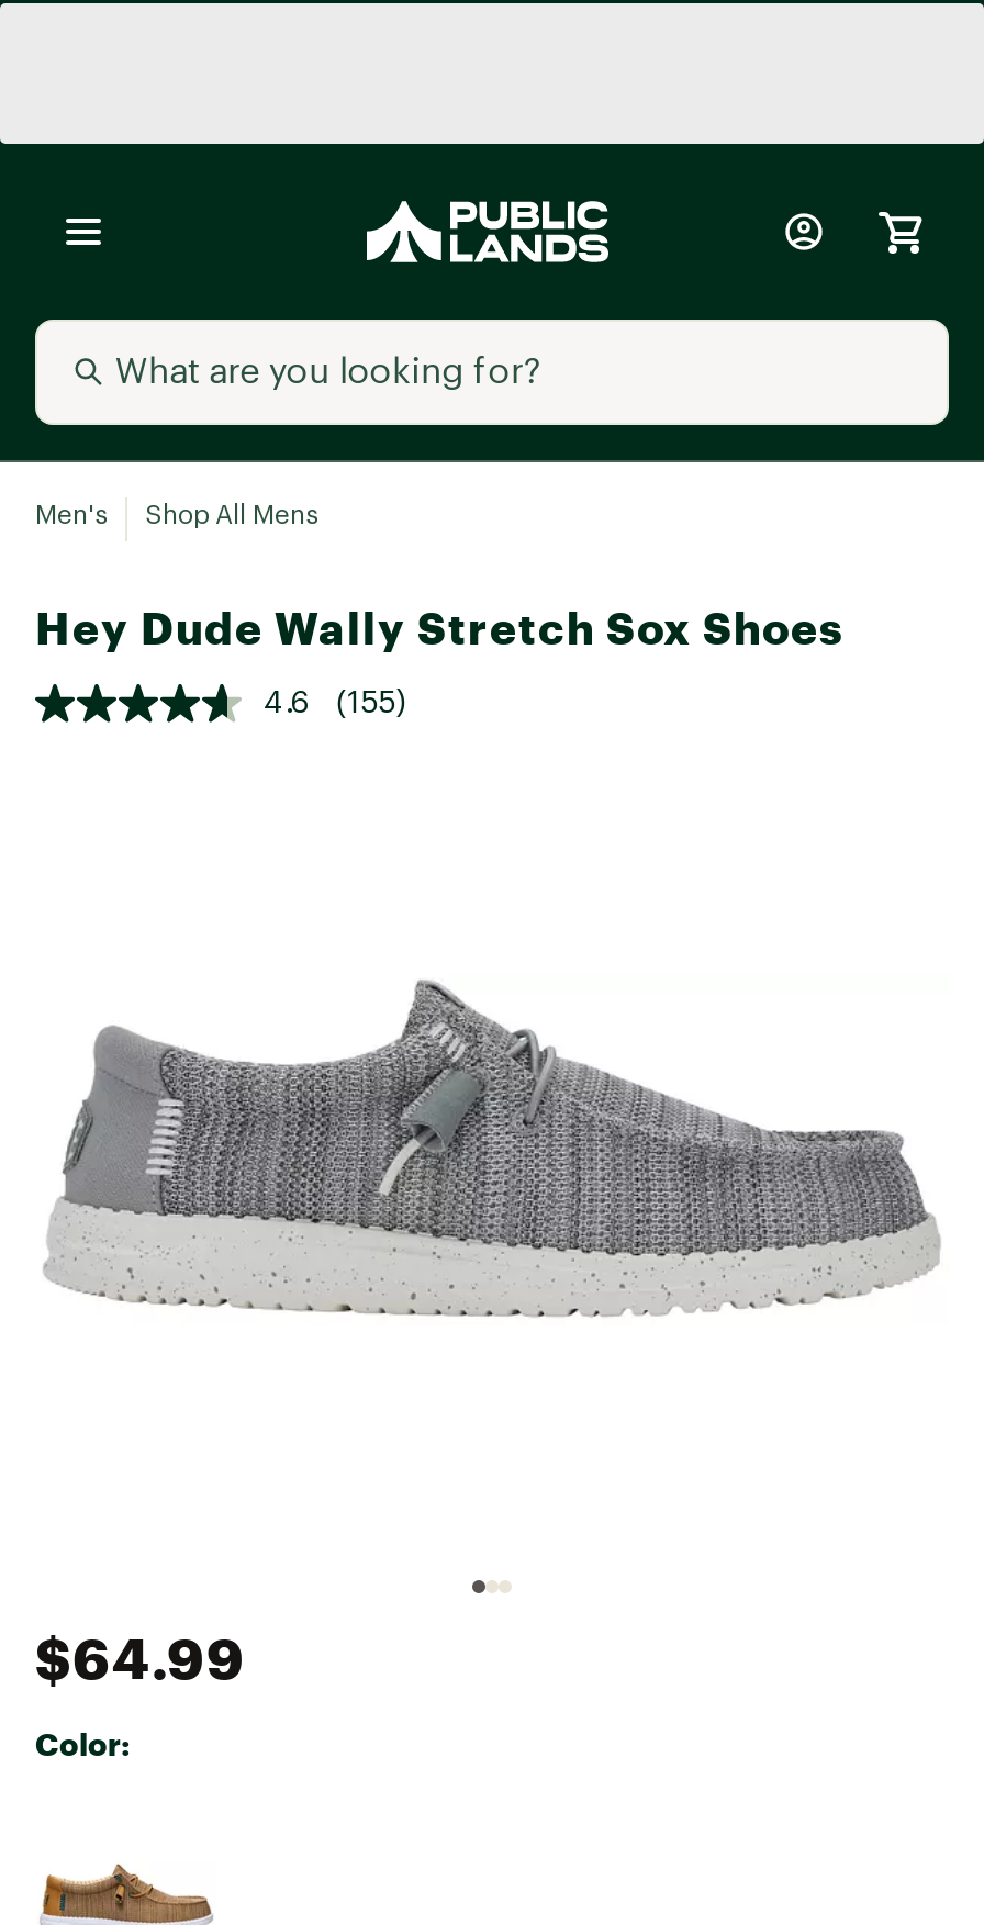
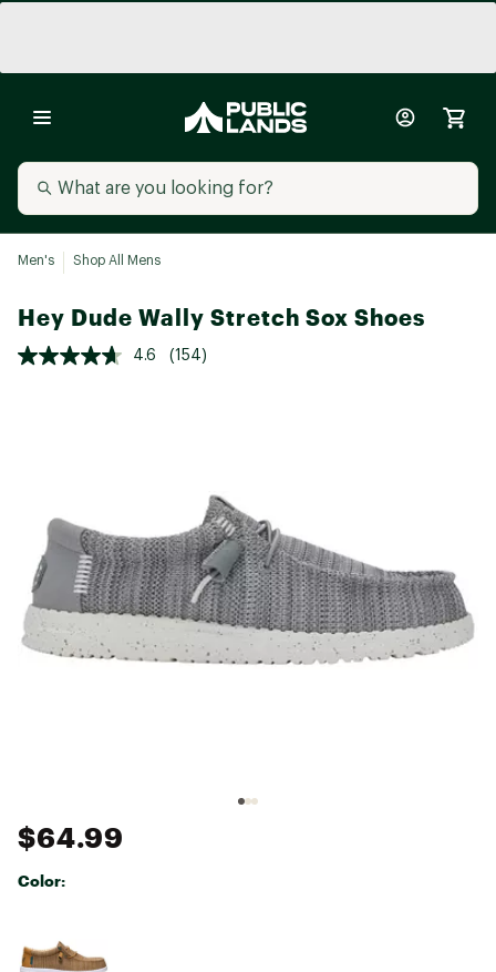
[264,688,407,719] 4.6 (155) -> [133,348,207,363] 4.6 (154)

